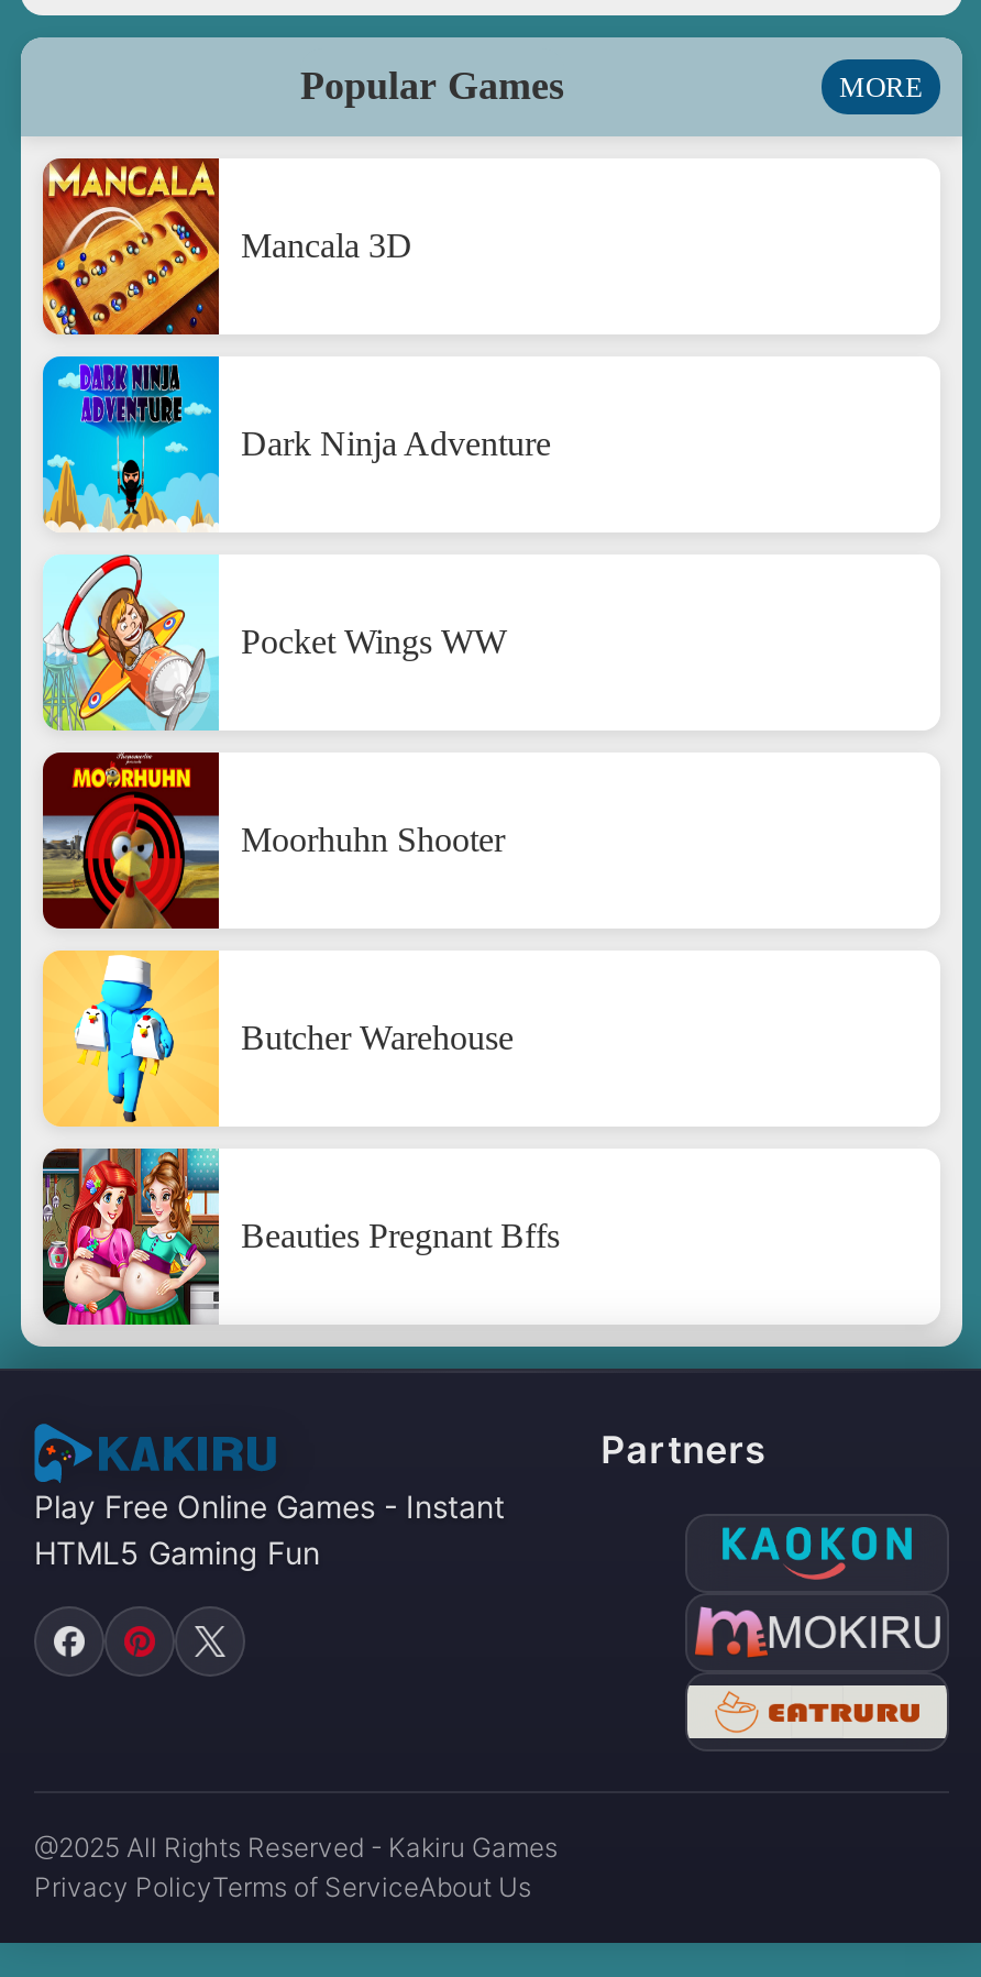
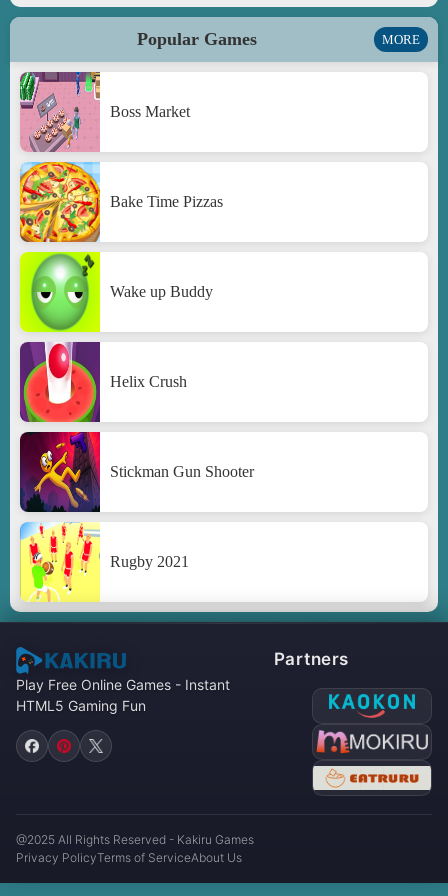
[41,156,412,337] [image] | Mancala 3D -> [19,71,190,153] [image] | Boss Market
[41,354,551,532] [image] | Dark Ninja Adventure -> [19,161,223,243] [image] | Bake Time Pizzas
[41,552,507,733] [image] | Pocket Wings WW -> [19,251,213,333] [image] | Wake up Buddy
[41,750,505,931] [image] | Moorhuhn Shooter -> [19,341,187,423] [image] | Helix Crush
[41,948,514,1129] [image] | Butcher Warehouse -> [19,431,254,513] [image] | Stickman Gun Shooter
[41,1146,560,1327] [image] | Beauties Pregnant Bffs -> [19,522,189,603] [image] | Rugby 2021

